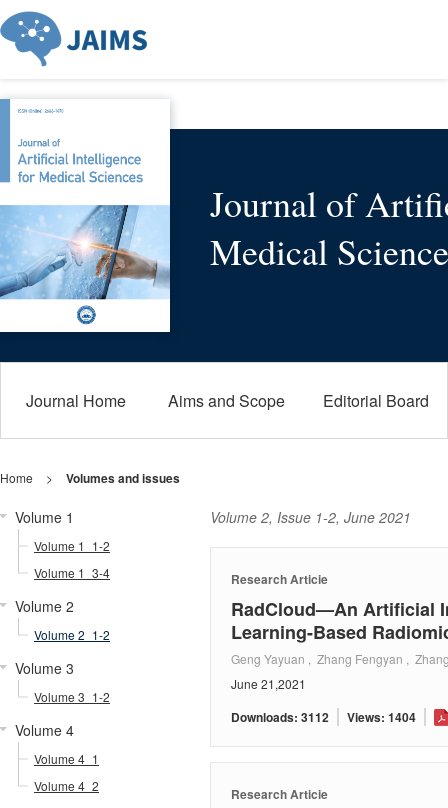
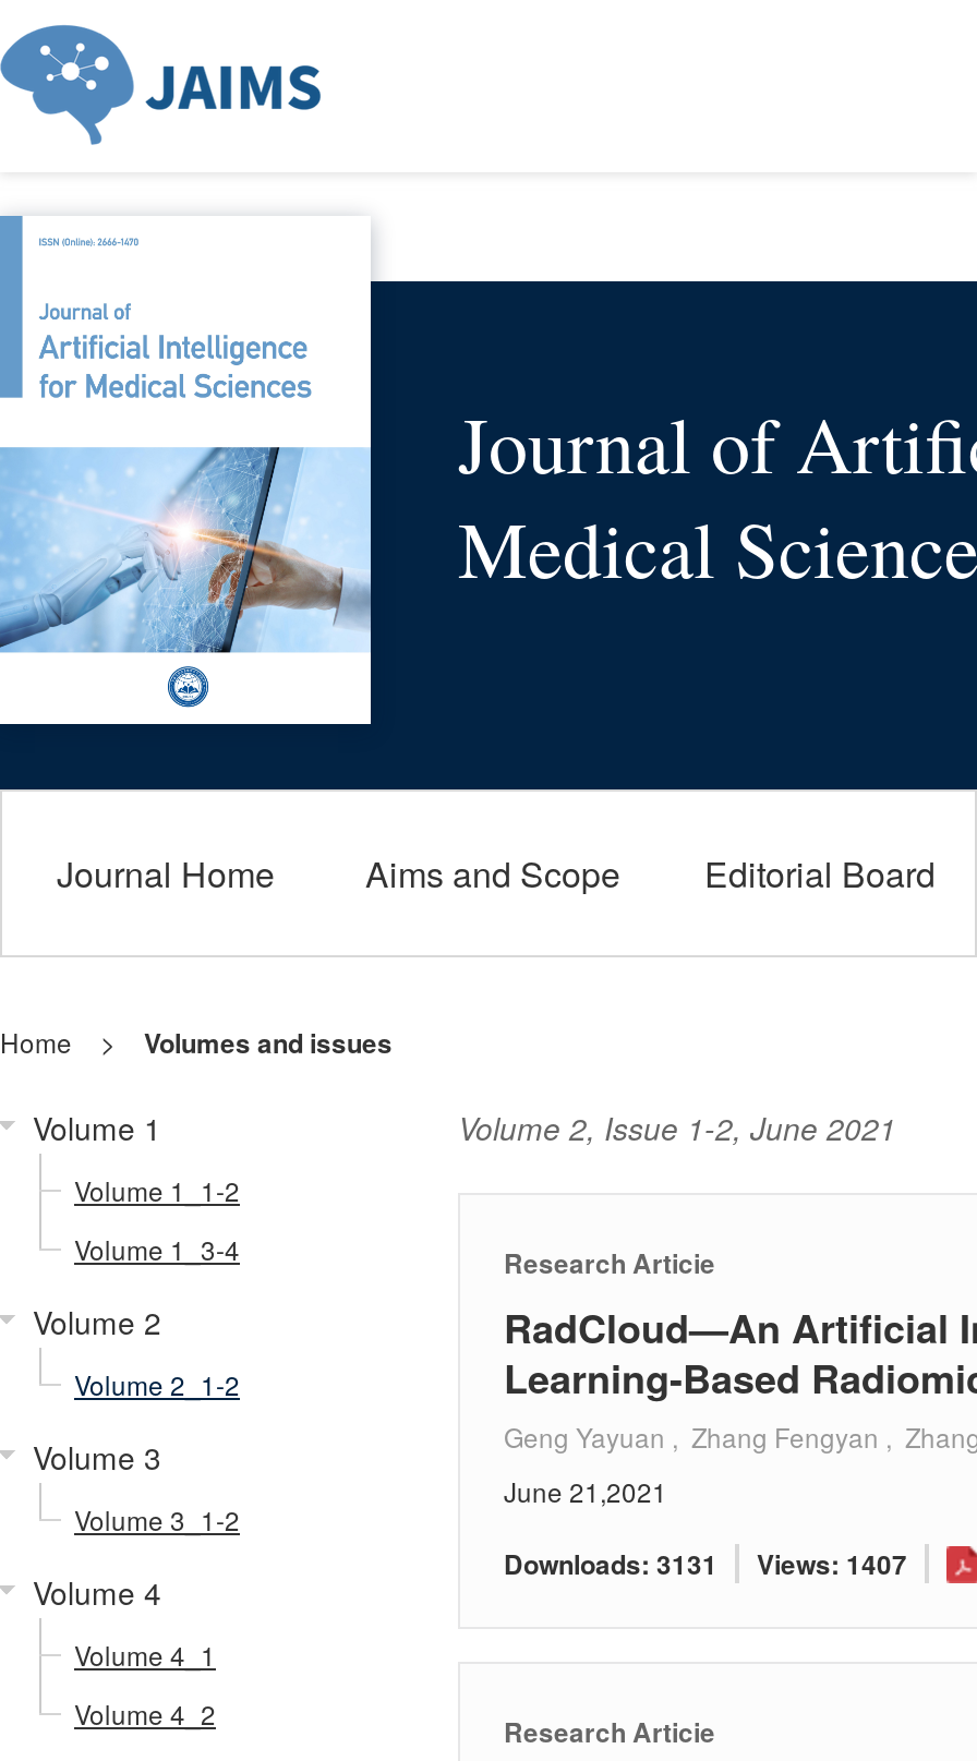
[231,708,329,726] Downloads: 3112 -> [504,1544,717,1583] Downloads: 3131
[347,708,416,726] Views: 1404 -> [757,1544,907,1583] Views: 1407

